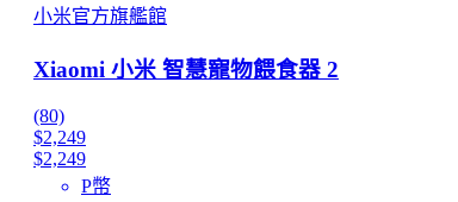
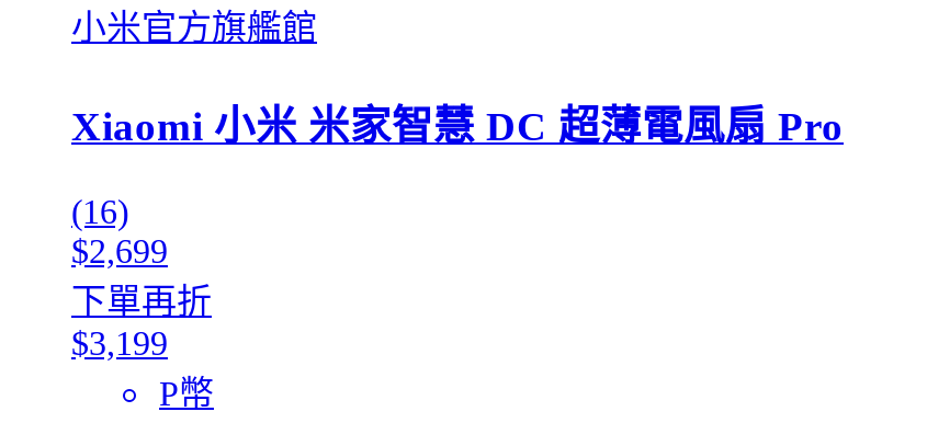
[33,57,339,82] Xiaomi 小米 智慧寵物餵食器 2 -> [71,103,844,149] Xiaomi 小米 米家智慧 DC 超薄電風扇 Pro
[33,105,86,168] (80) | $2,249 | $2,249 -> [71,192,212,361] (16) | $2,699 | 下單再折 | $3,199

